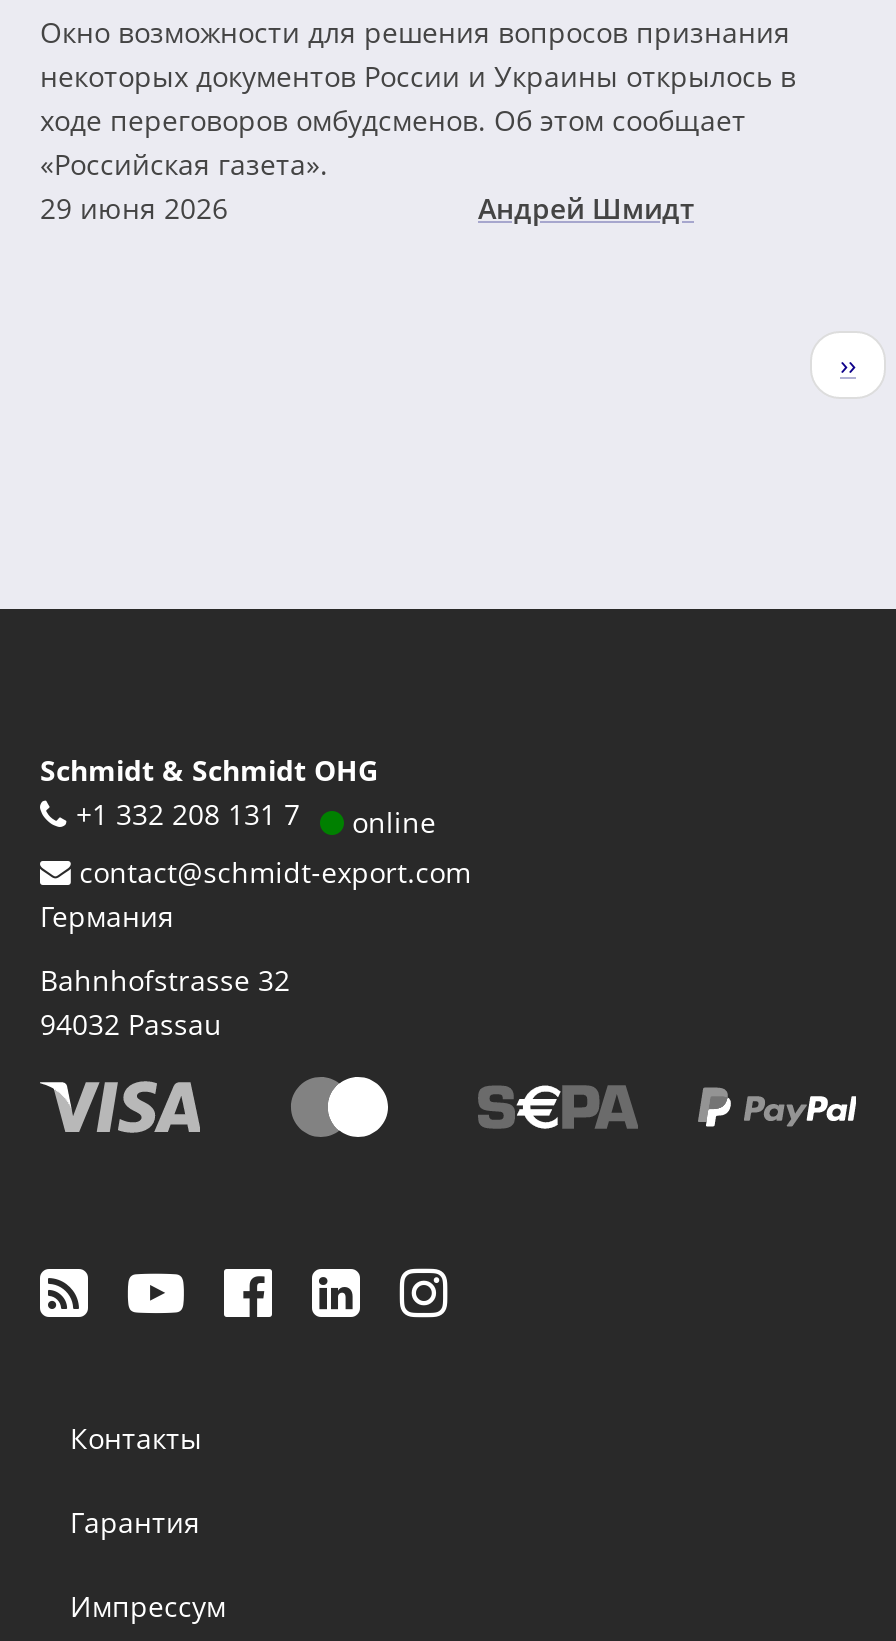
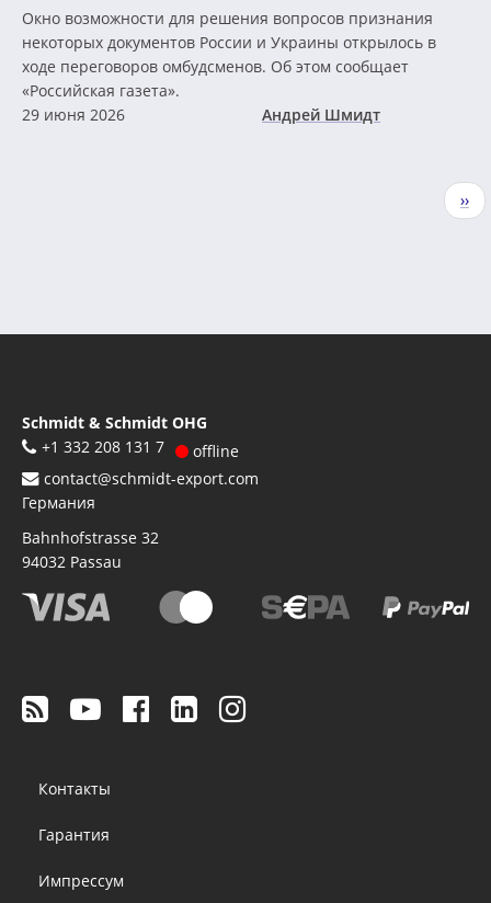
[344,803,436,841] online -> [189,441,239,461] offline

